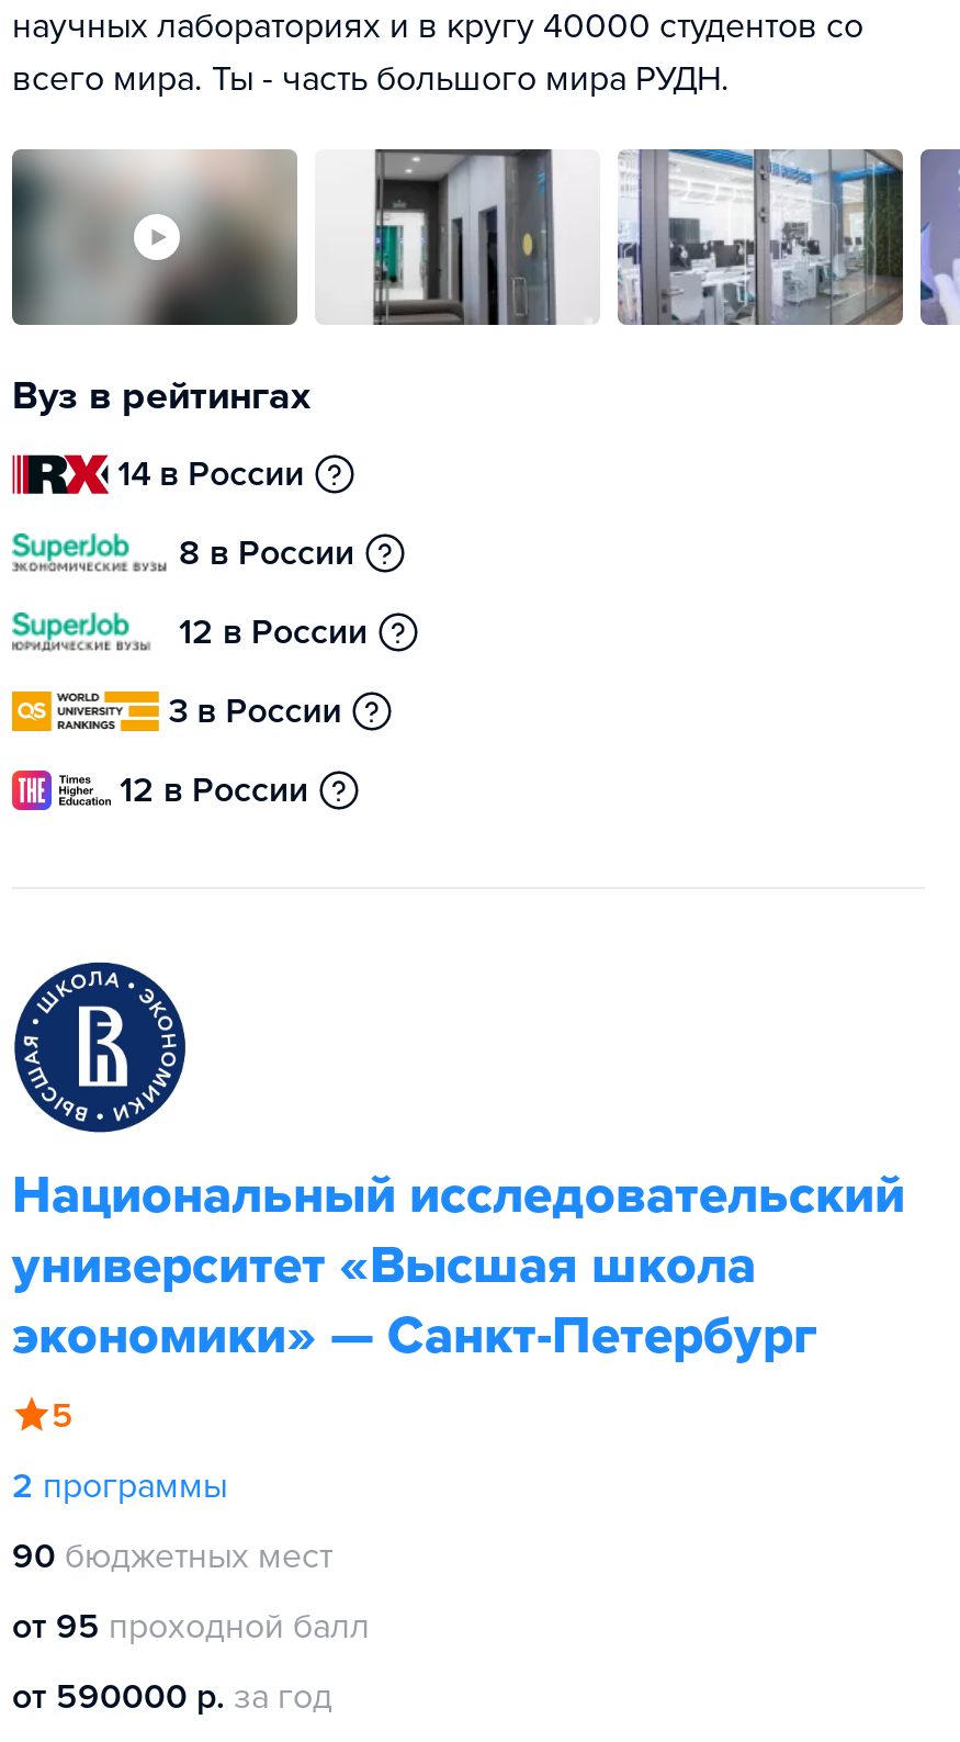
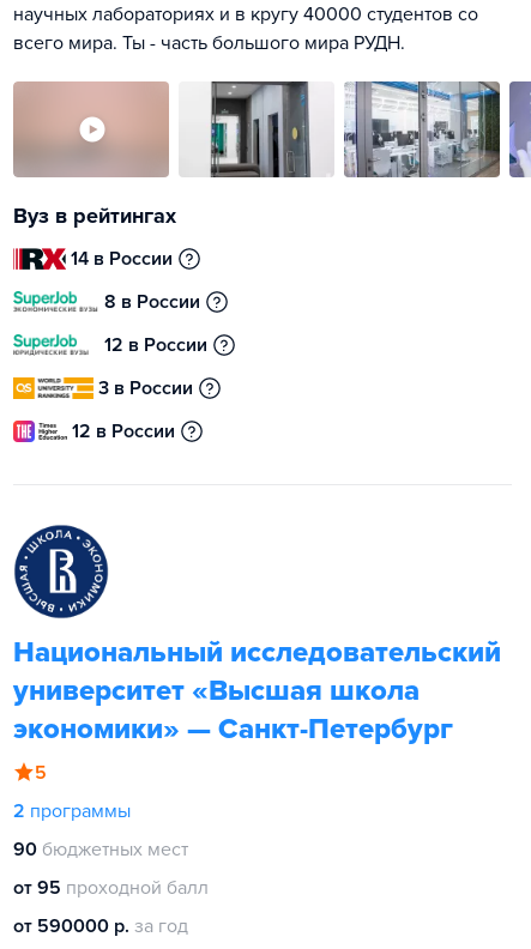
[10,149,297,325] [image] -> [13,81,169,177] [image]

